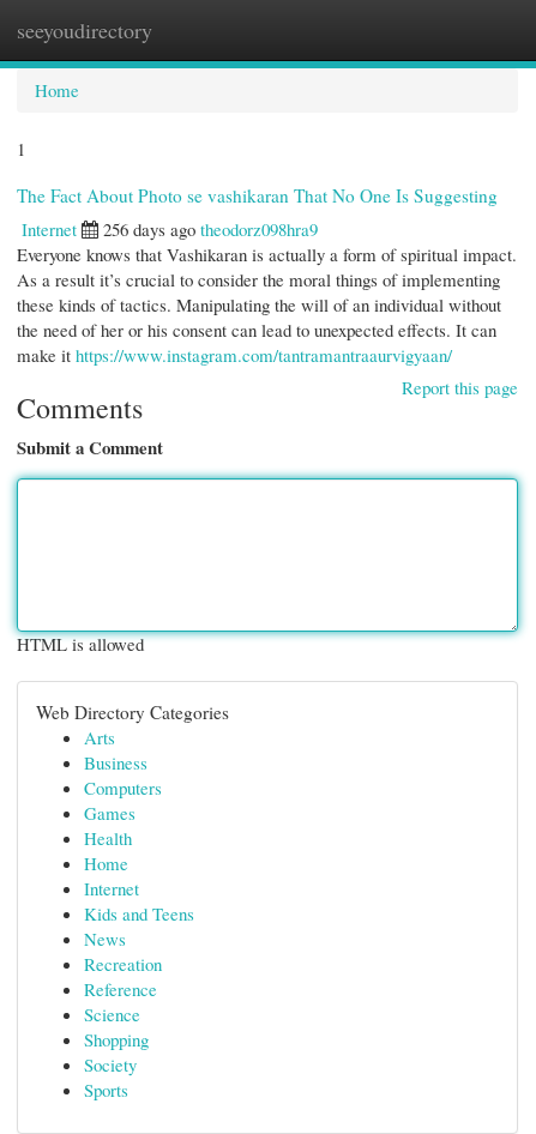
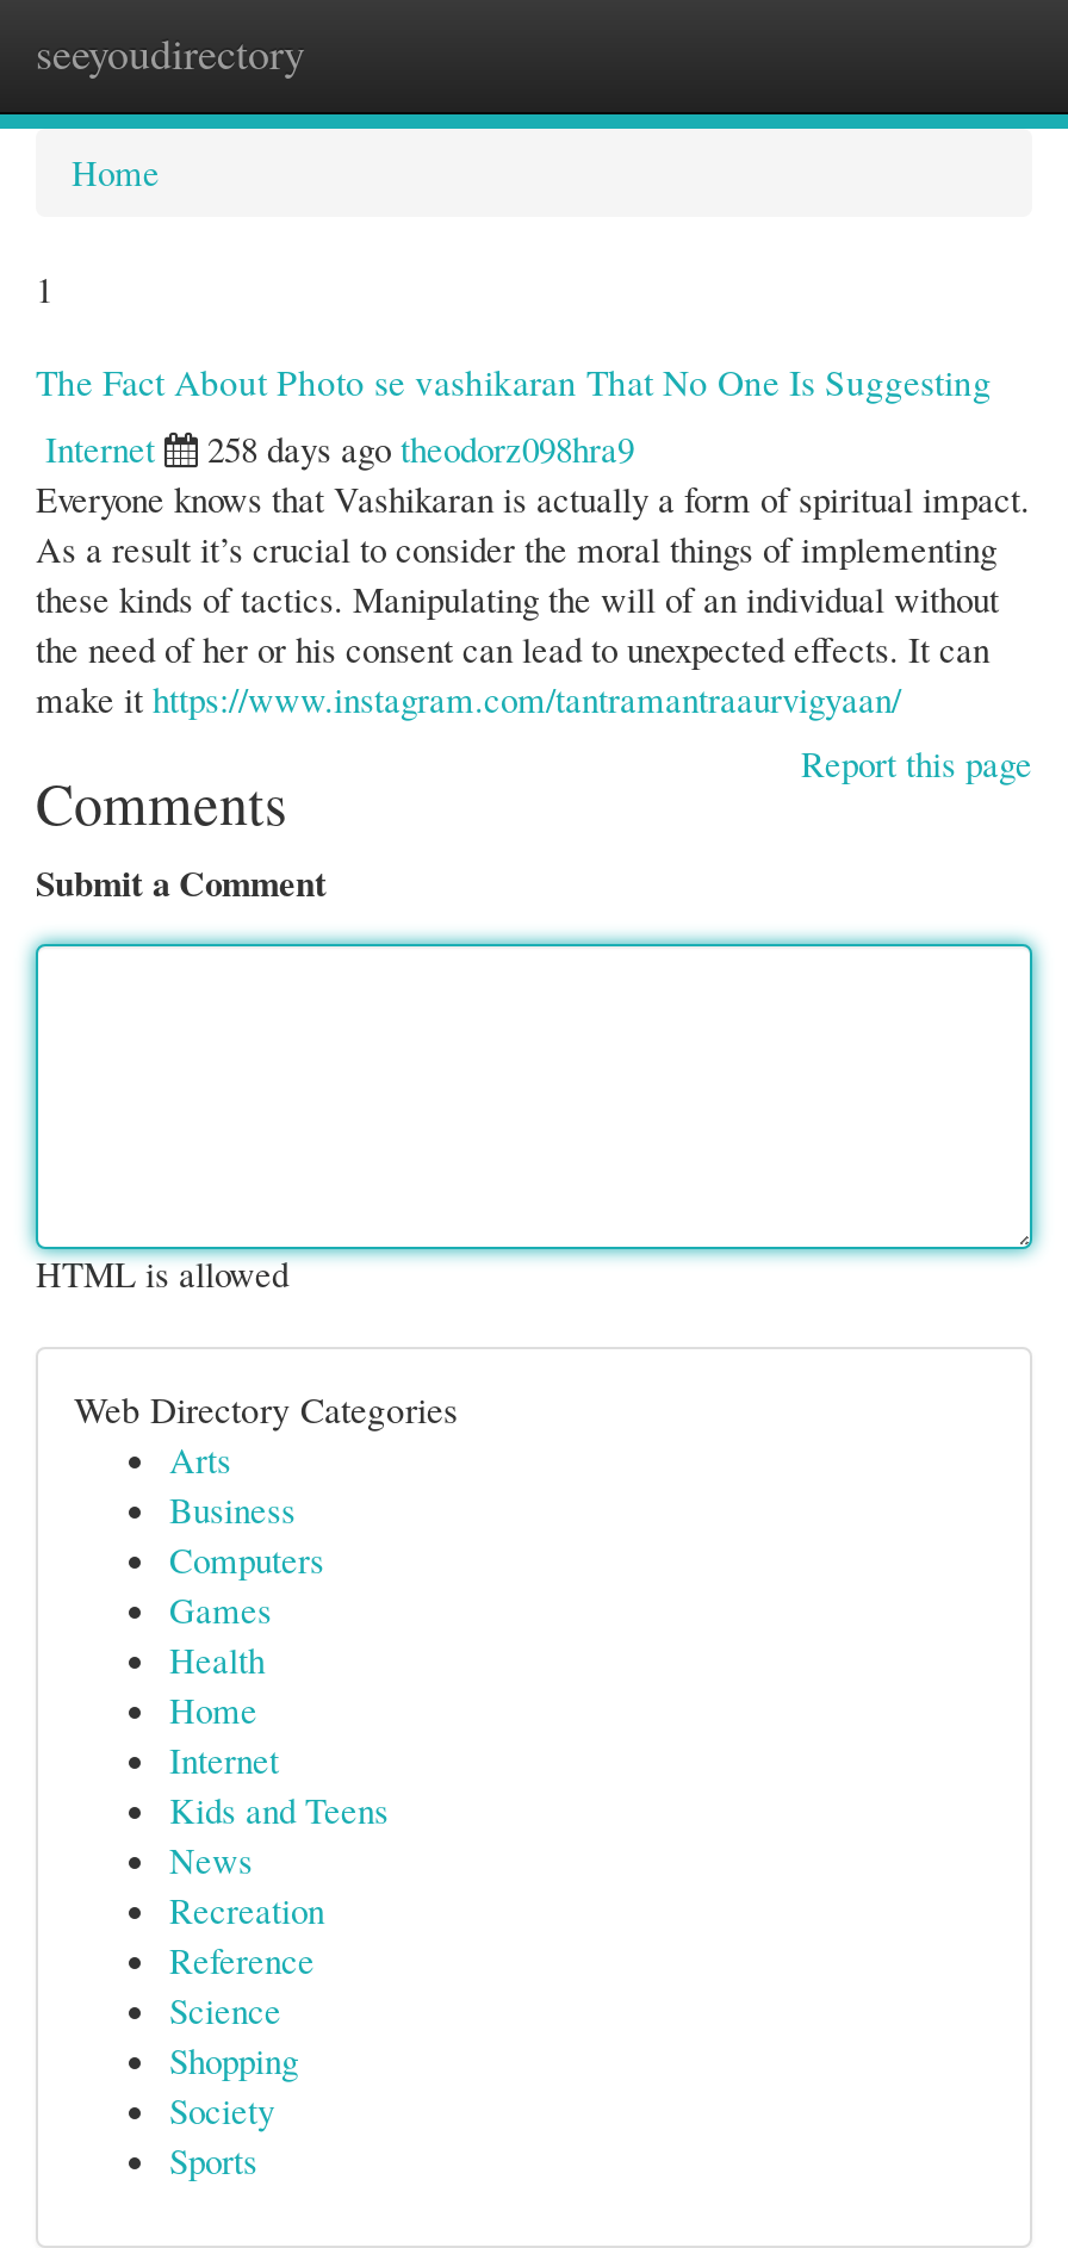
[103,217,318,241] 256 days ago theodorz098hra9 -> [207,424,634,472] 258 days ago theodorz098hra9

